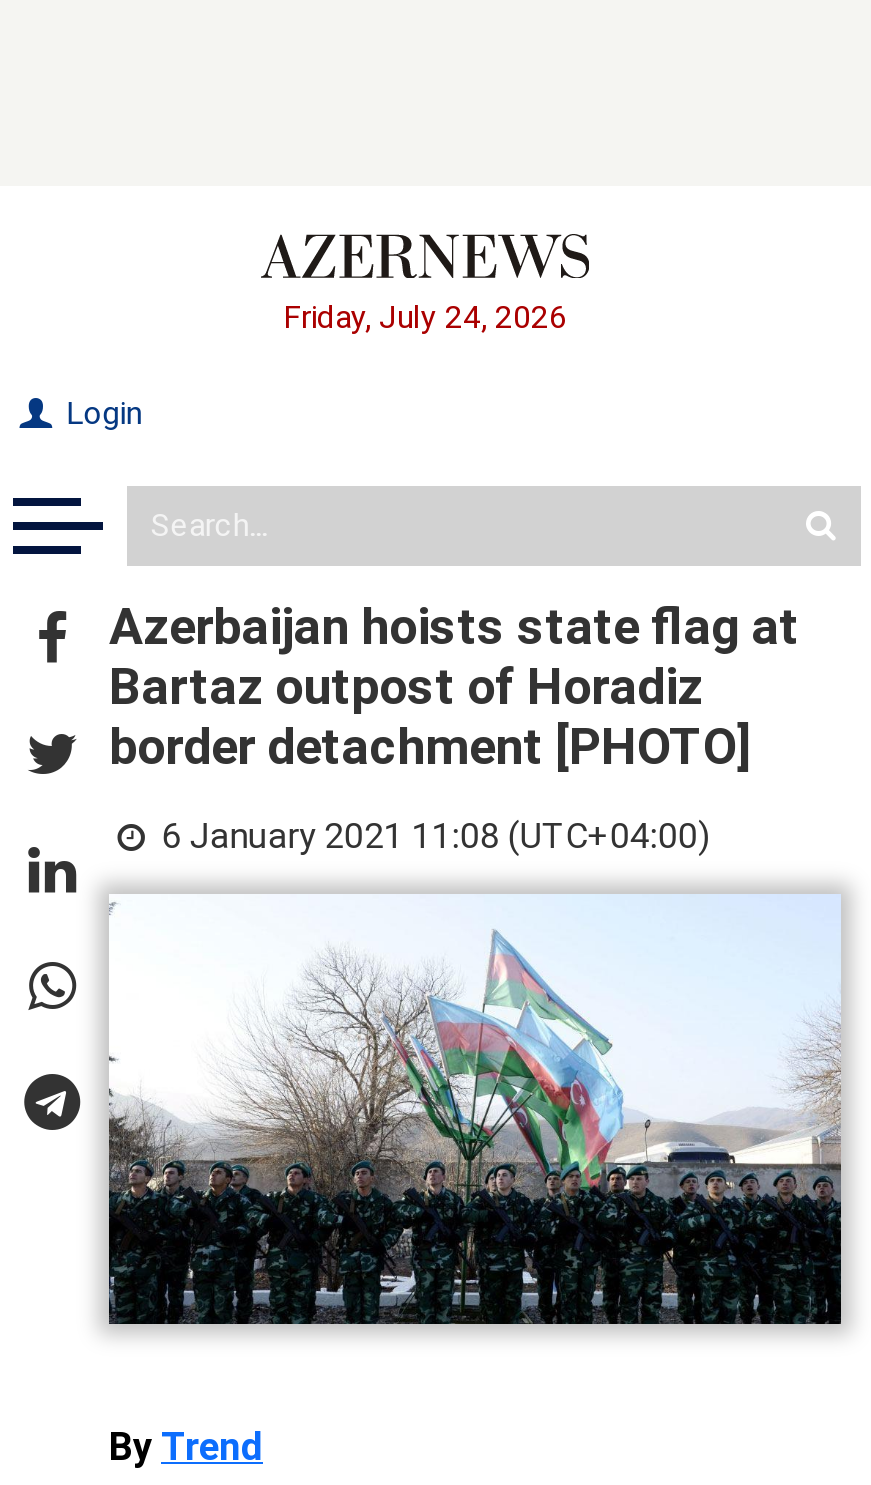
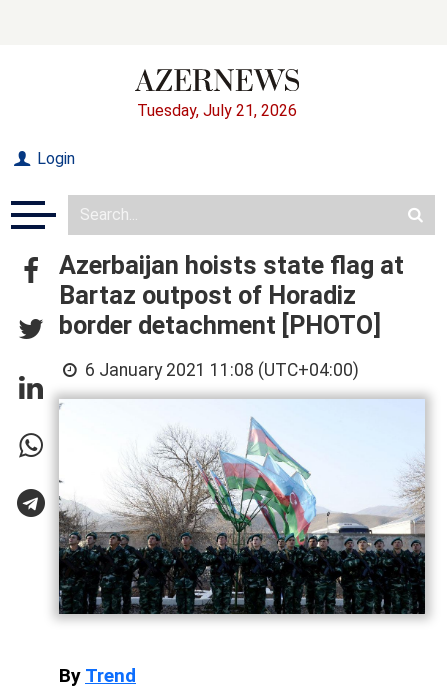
[283,298,567,336] Friday, July 24, 2026 -> [137,101,297,120] Tuesday, July 21, 2026

